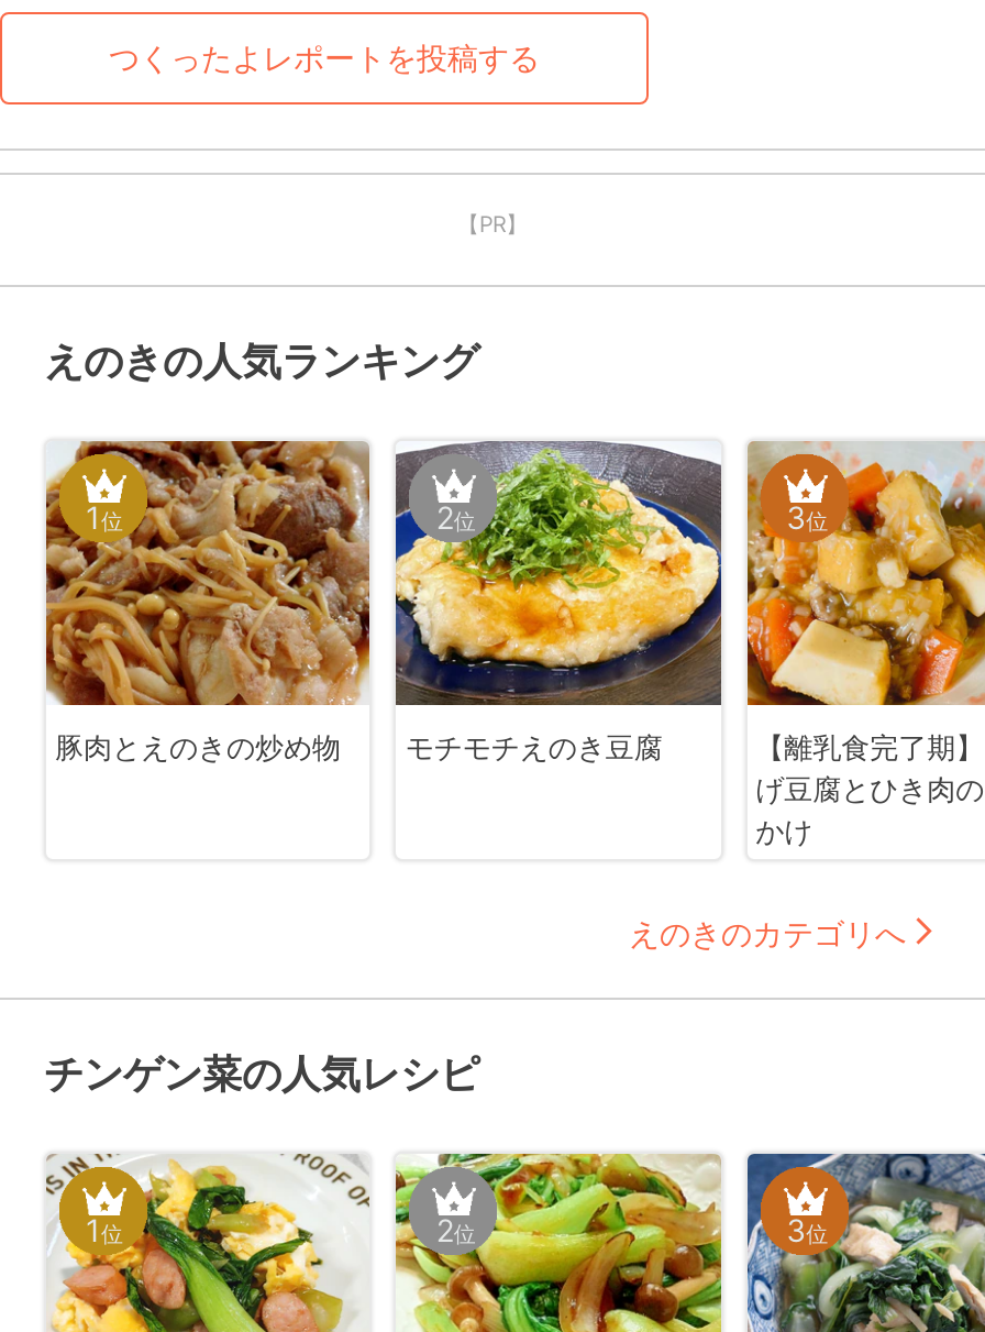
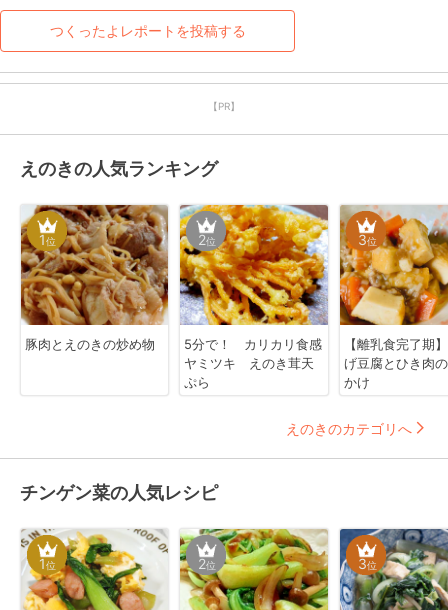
[394,439,723,764] [image] | モチモチえのき豆腐 -> [179,204,329,390] [image] | 5分で！ カリカリ食感 | ヤミツキ えのき茸天 | ぷら

